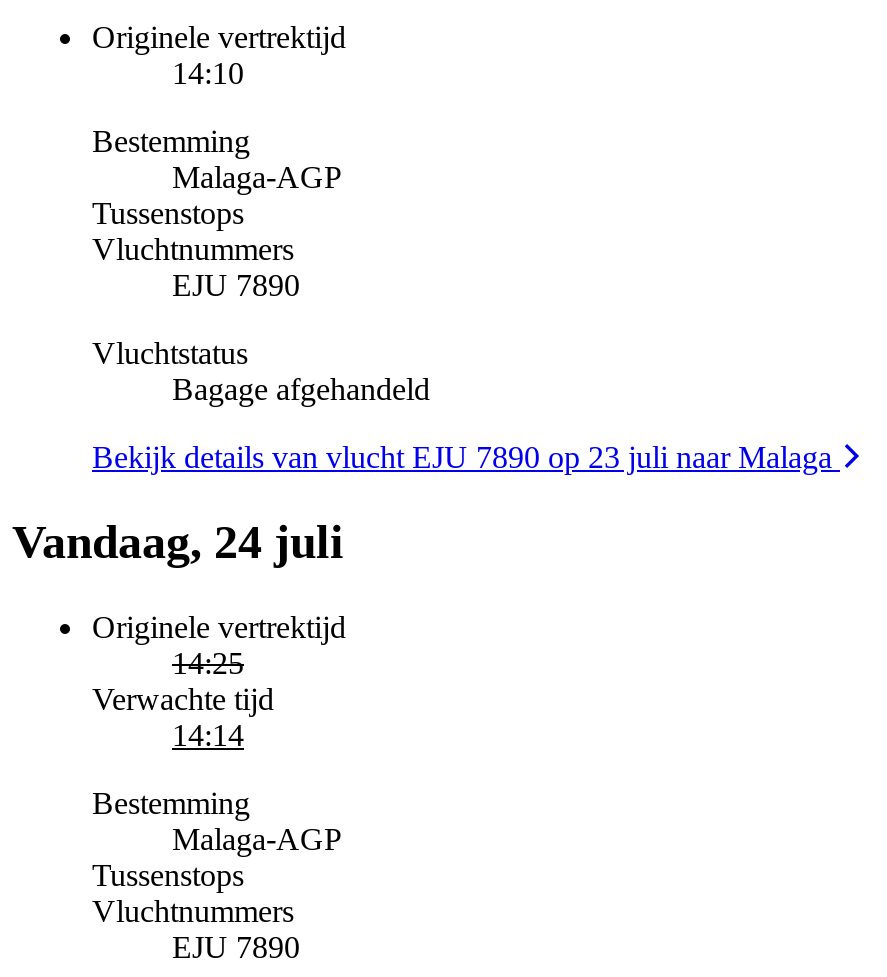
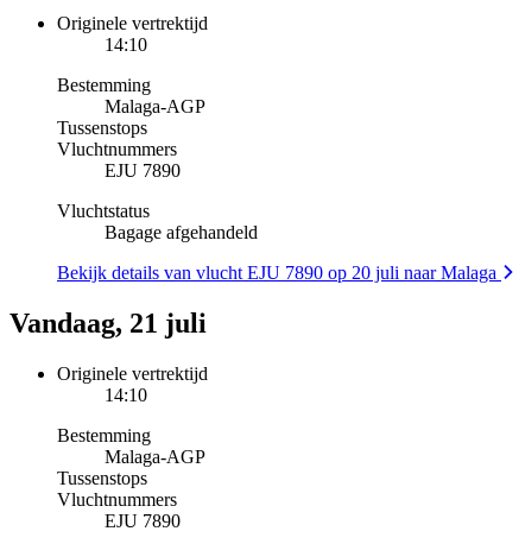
[92,439,840,473] Bekijk details van vlucht EJU 7890 op 23 juli naar Malaga -> [57,262,501,282] Bekijk details van vlucht EJU 7890 op 20 juli naar Malaga
[12,515,344,567] Vandaag, 24 juli -> [10,307,207,338] Vandaag, 21 juli
[92,645,274,751] 14:25 | Verwachte tijd | 14:14 -> [105,384,147,404] 14:10

